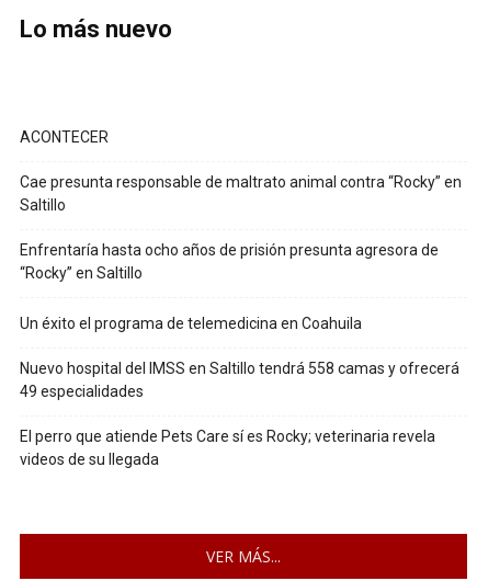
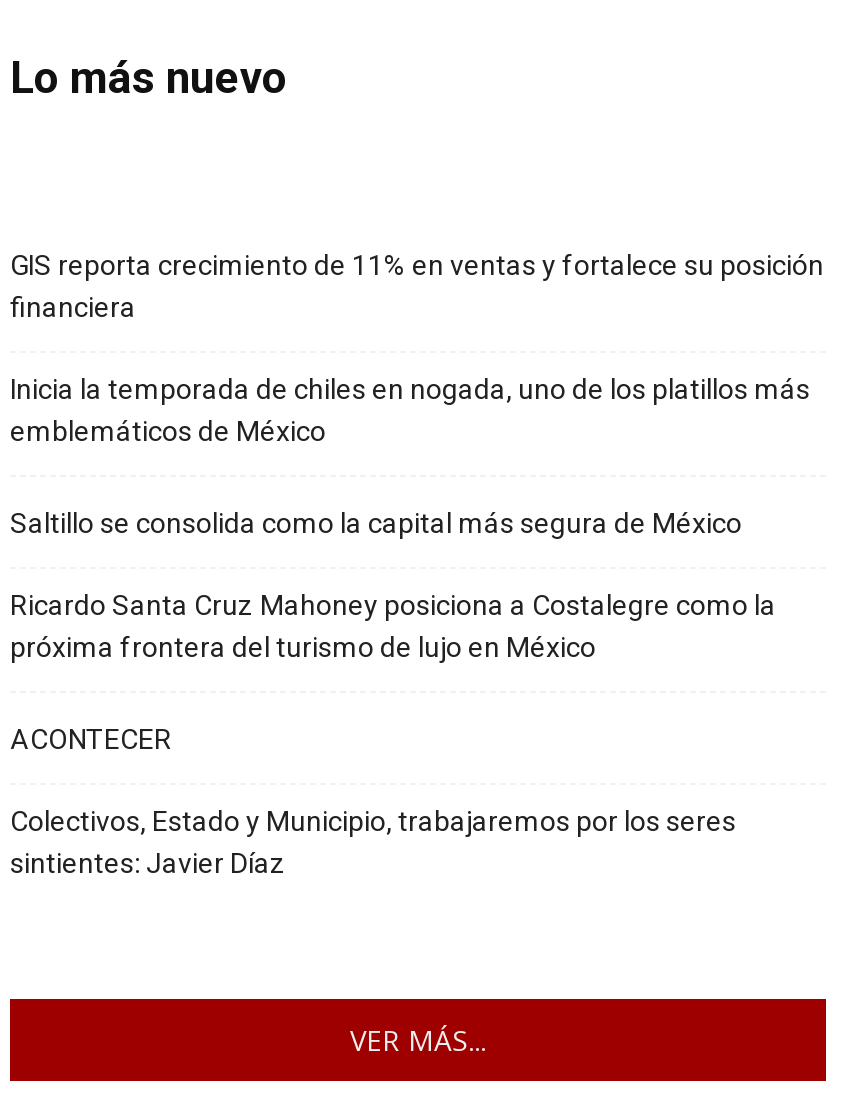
none -> [10,248,824,662] GIS reporta crecimiento de 11% en ventas y fortalece su posición | financiera | Inicia la temporada de chiles en nogada, uno de los platillos más | emblemáticos de México | Saltillo se consolida como la capital más segura de México | Ricardo Santa Cruz Mahoney posiciona a Costalegre como la | próxima frontera del turismo de lujo en México
moved [20,128,109,145] -> [10,722,172,754]: ACONTECER
[20,173,462,468] Cae presunta responsable de maltrato animal contra “Rocky” en | Saltillo | Enfrentaría hasta ocho años de prisión presunta agresora de | “Rocky” en Saltillo | Un éxito el programa de telemedicina en Coahuila | Nuevo hospital del IMSS en Saltillo tendrá 558 camas y ofrecerá | 49 especialidades | El perro que atiende Pets Care sí es Rocky; veterinaria revela | videos de su llegada -> [10,804,736,878] Colectivos, Estado y Municipio, trabajaremos por los seres | sintientes: Javier Díaz

